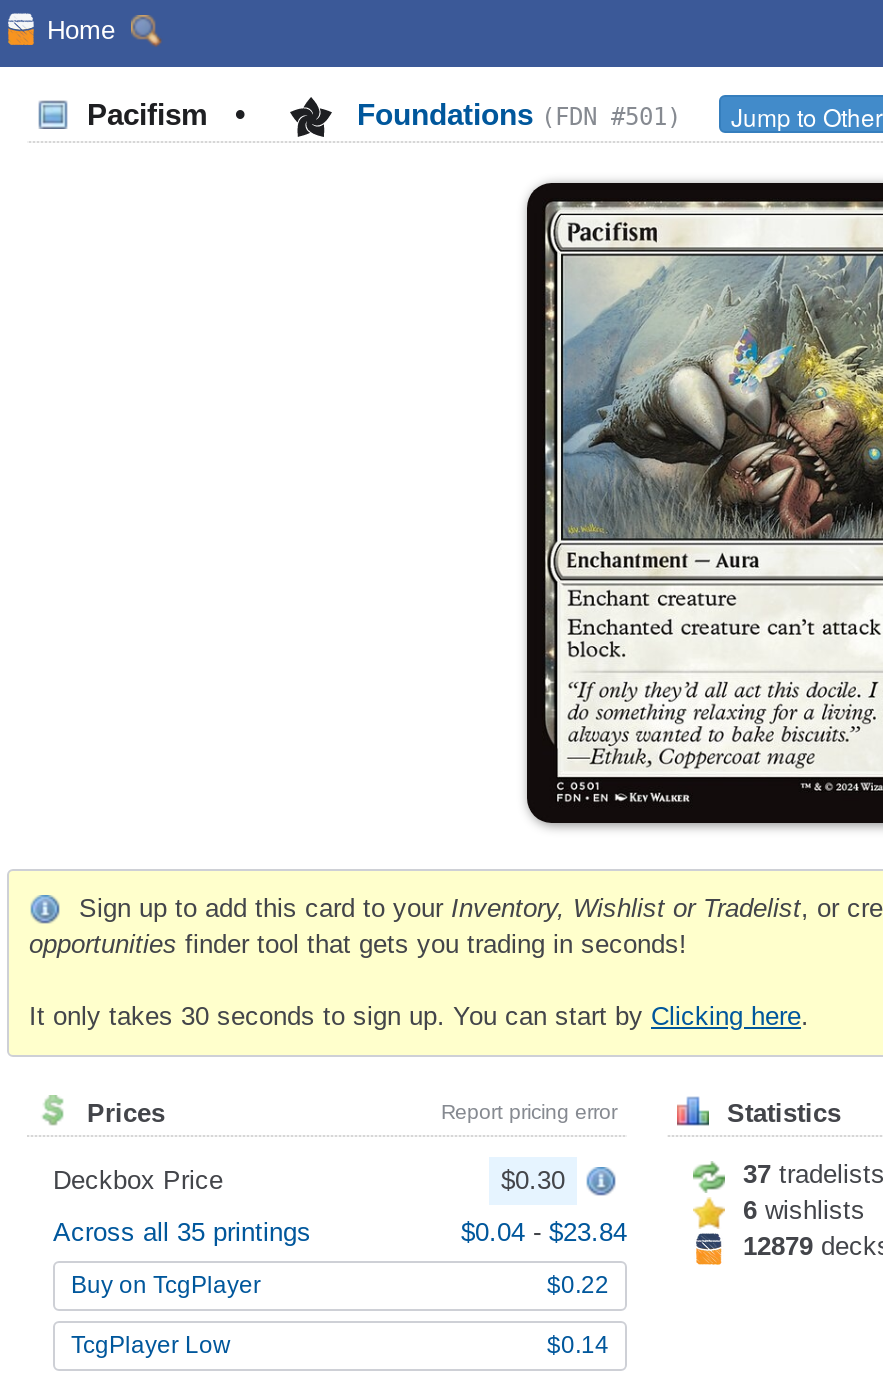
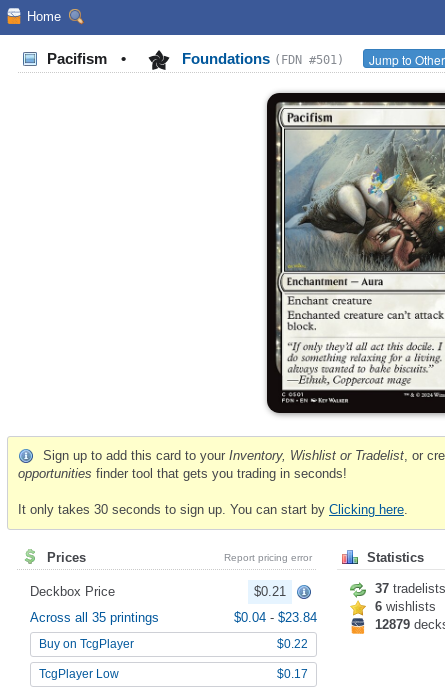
[501,1165,565,1195] $0.30 -> [254,584,286,599] $0.21
[547,1331,609,1359] $0.14 -> [277,667,308,681] $0.17

